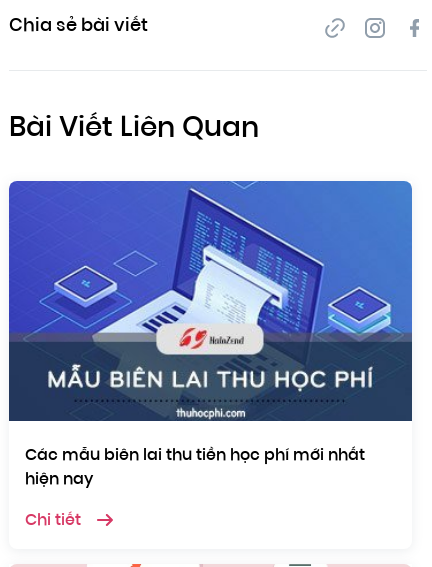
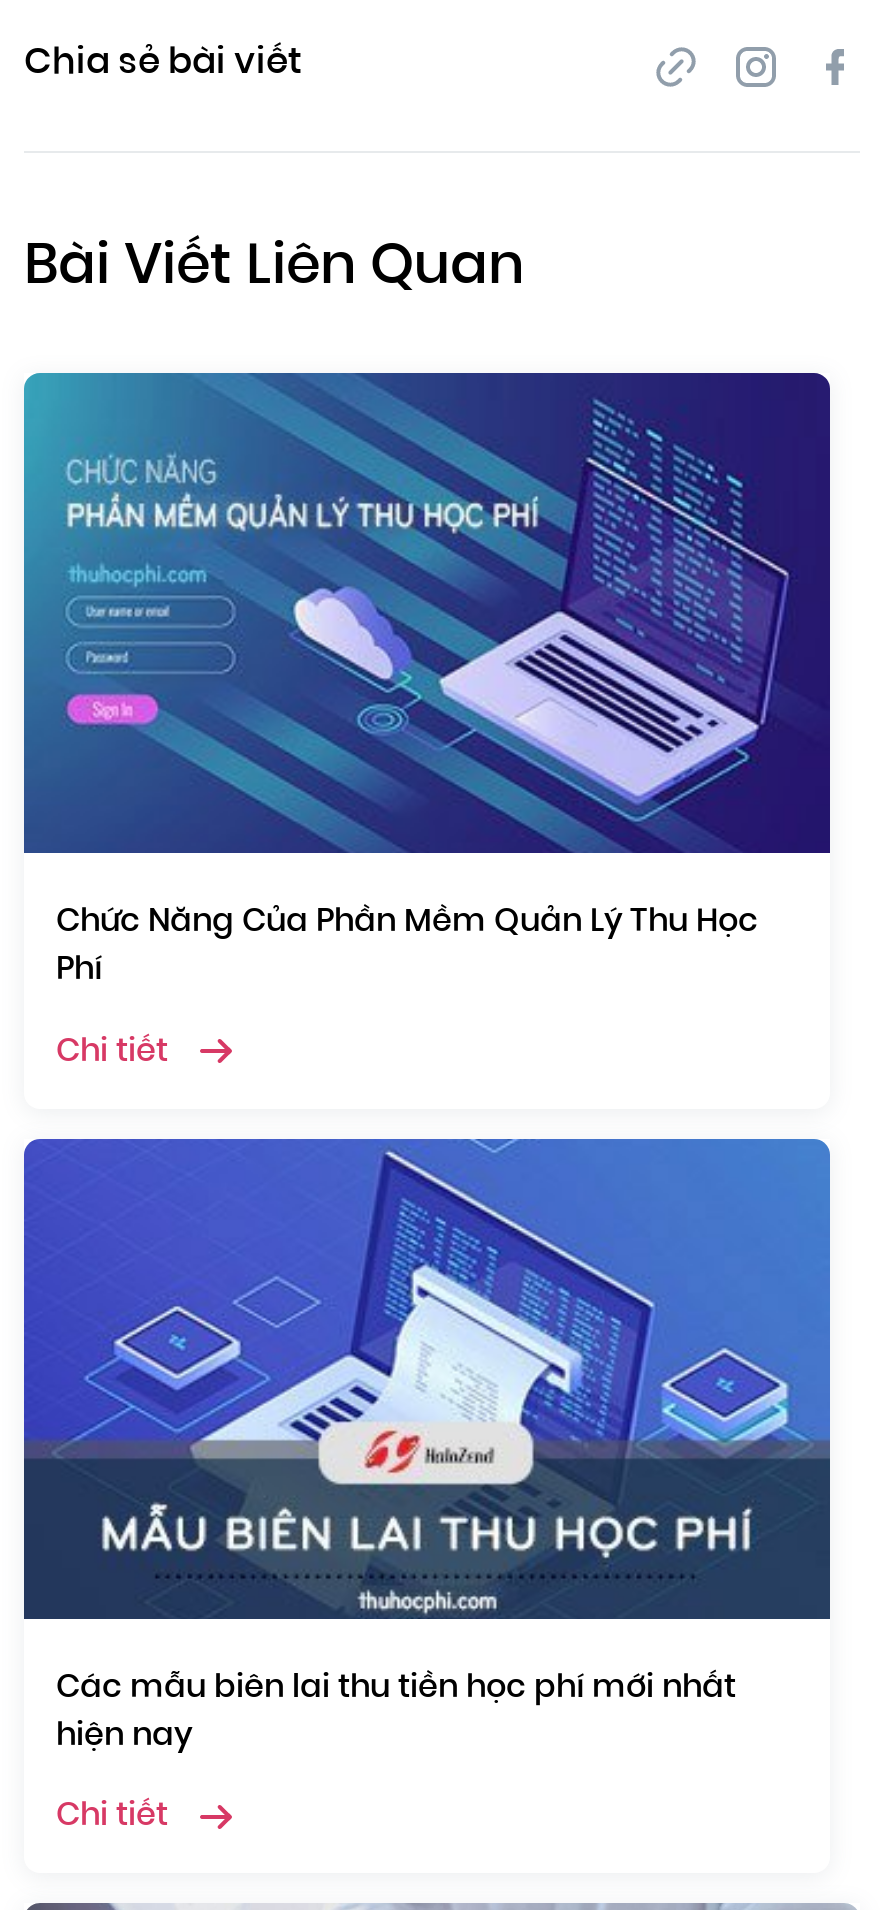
none -> [24,371,832,1068] [image] | Chức Năng Của Phần Mềm Quản Lý Thu Học | Phí | Chi tiết

